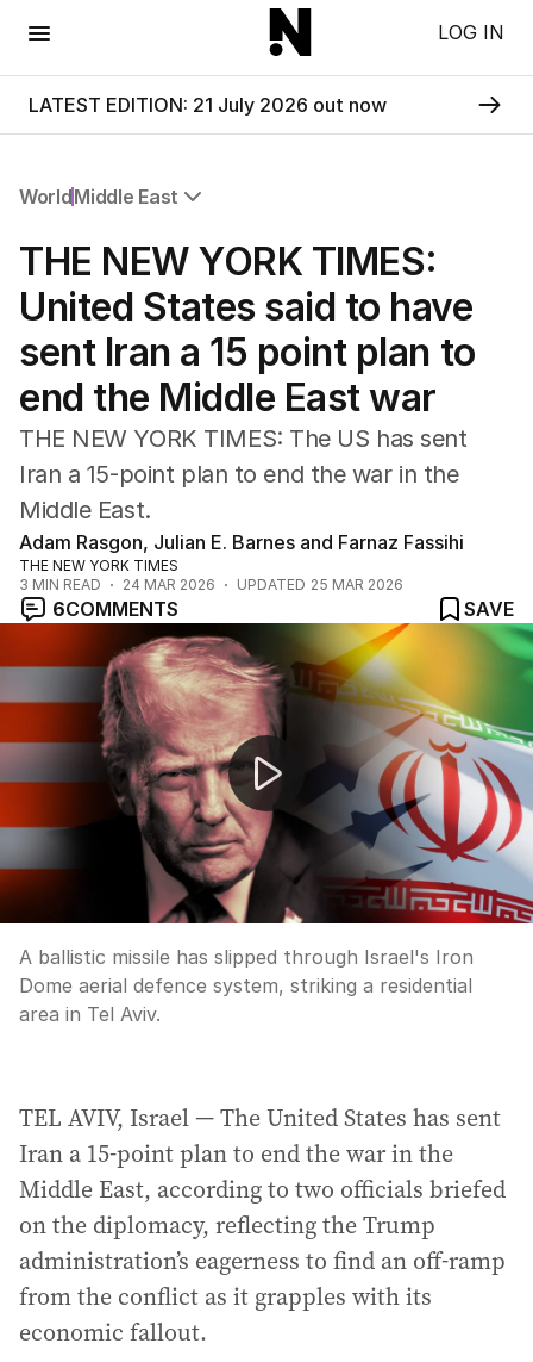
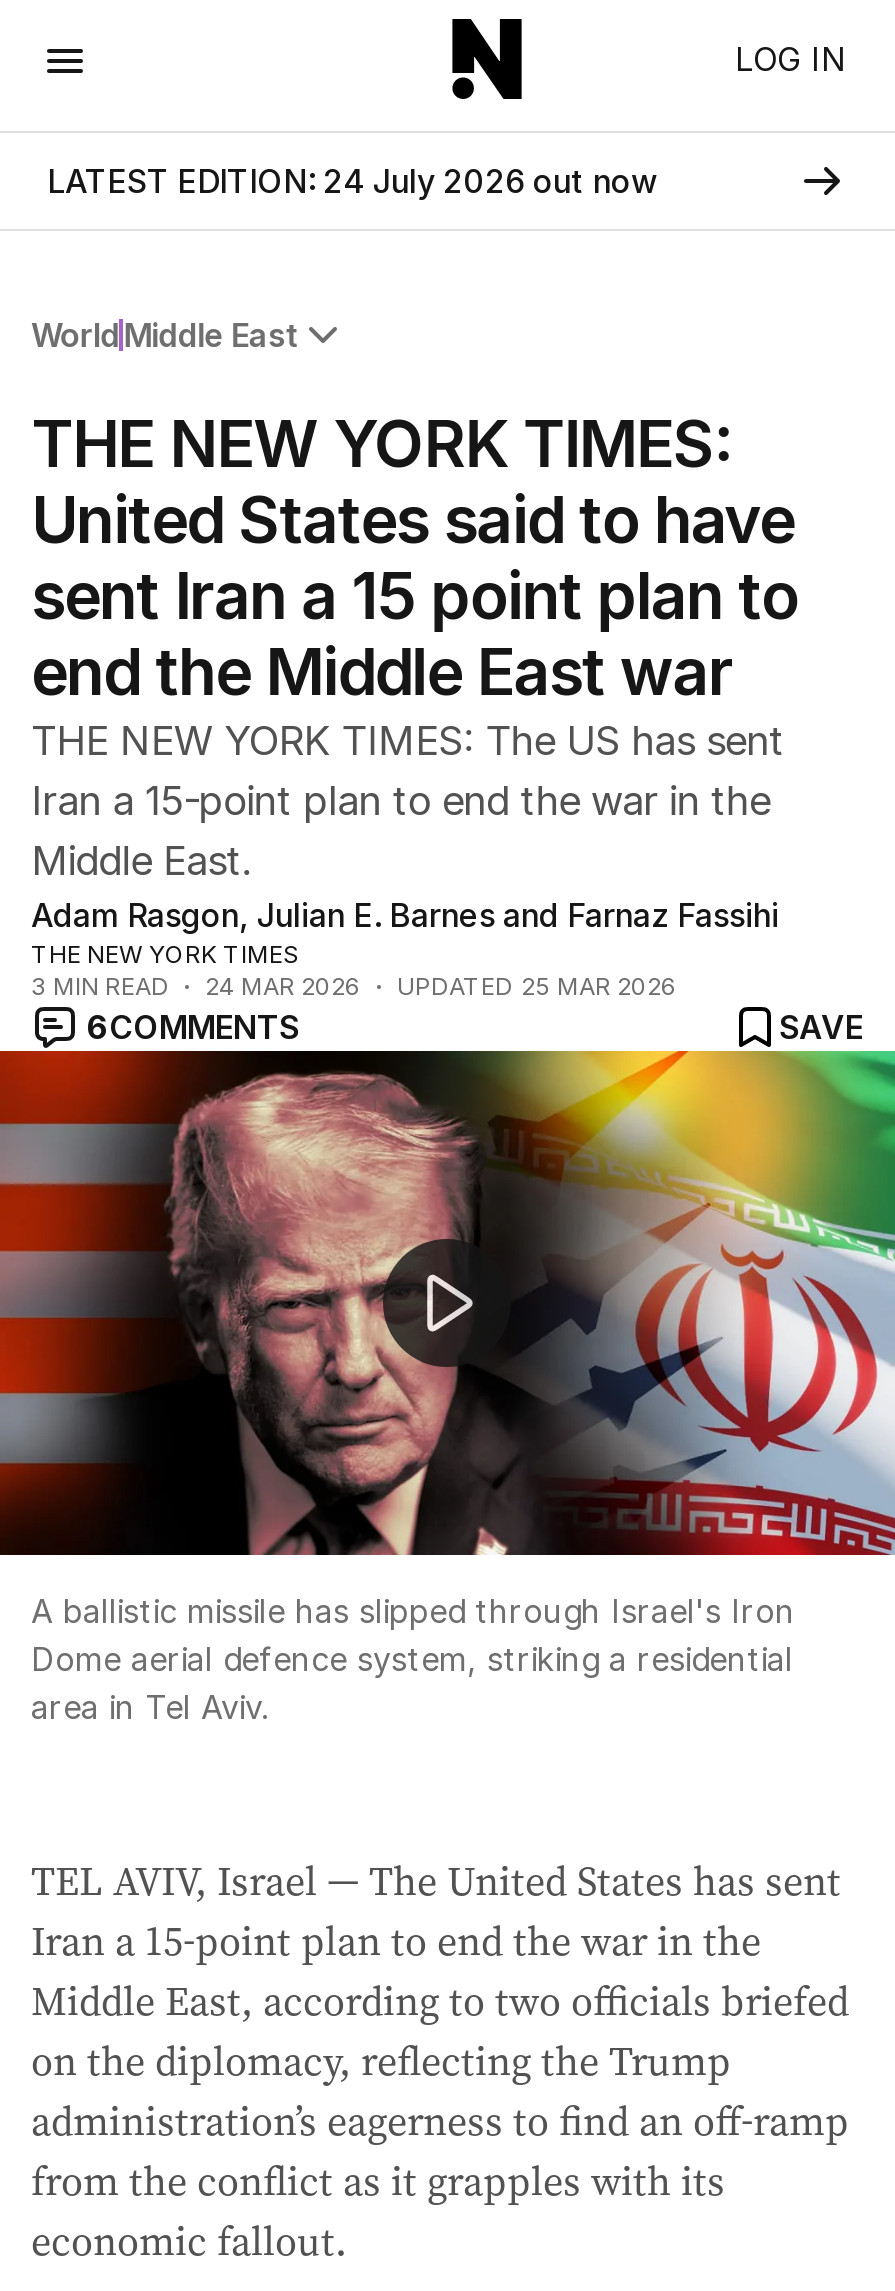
[29,93,387,117] LATEST EDITION: 21 July 2026 out now -> [47,161,657,201] LATEST EDITION: 24 July 2026 out now

